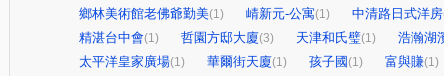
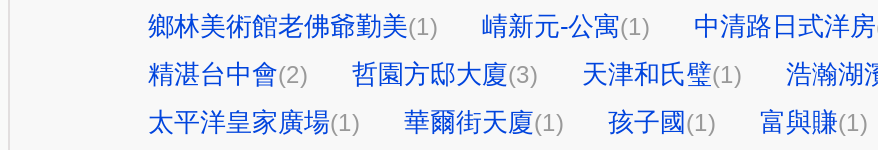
[79,30,159,45] 精湛台中會(1) -> [148,59,308,89] 精湛台中會(2)

